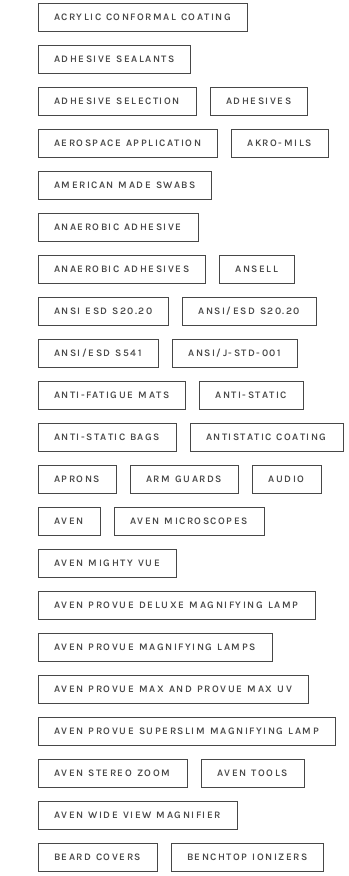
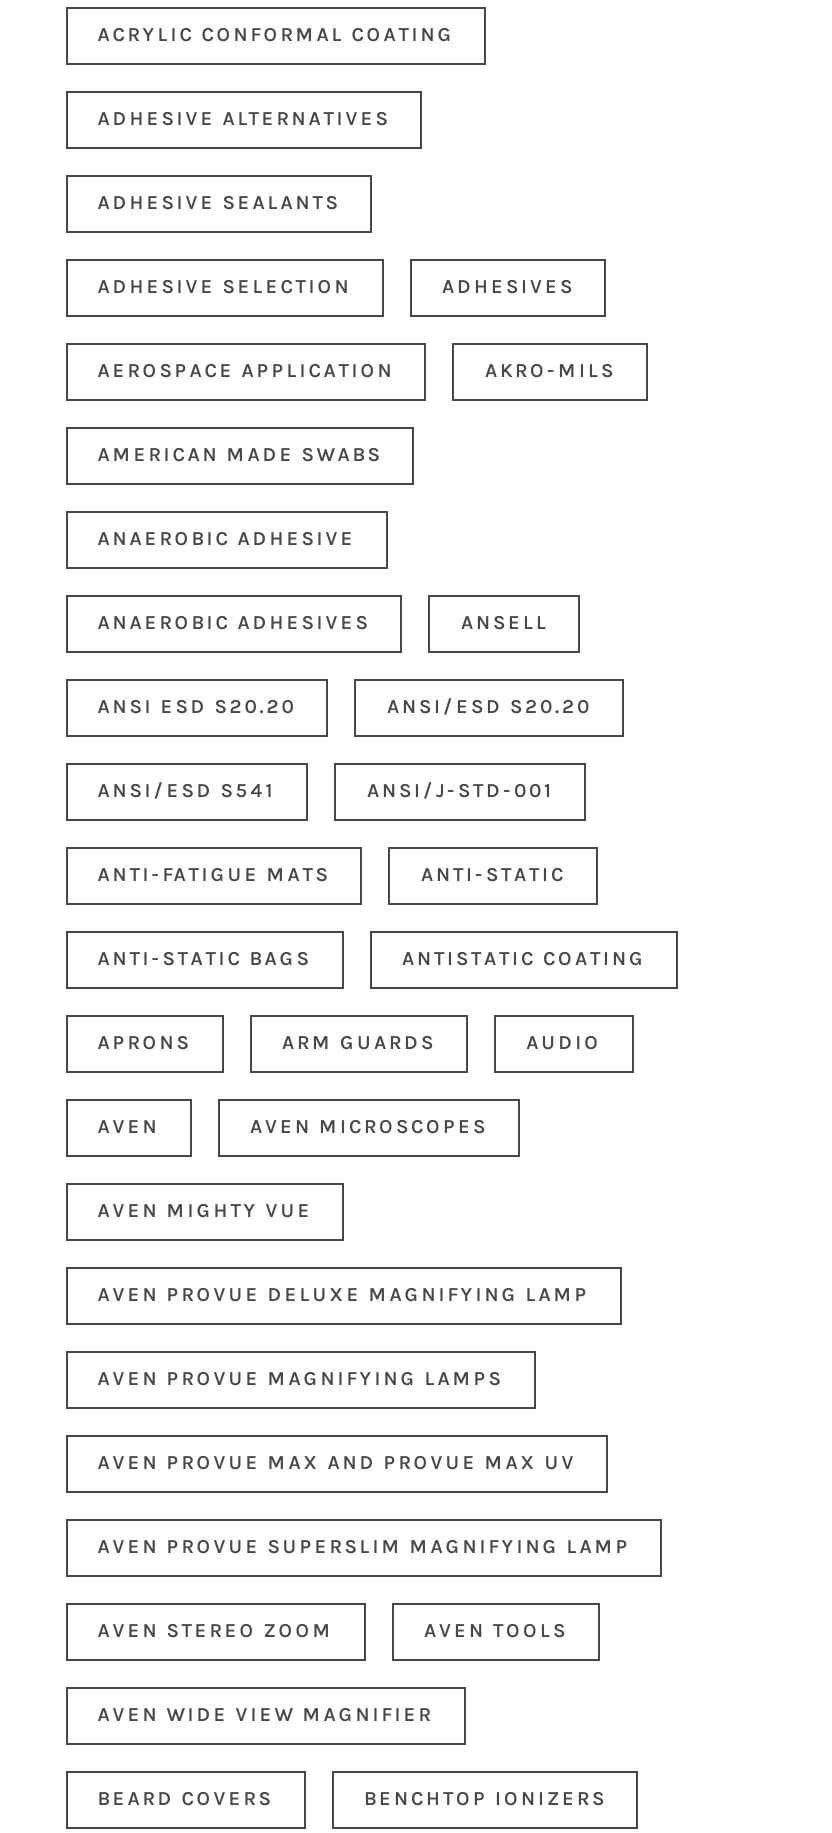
none -> [98,106,391,130] ADHESIVE ALTERNATIVES

